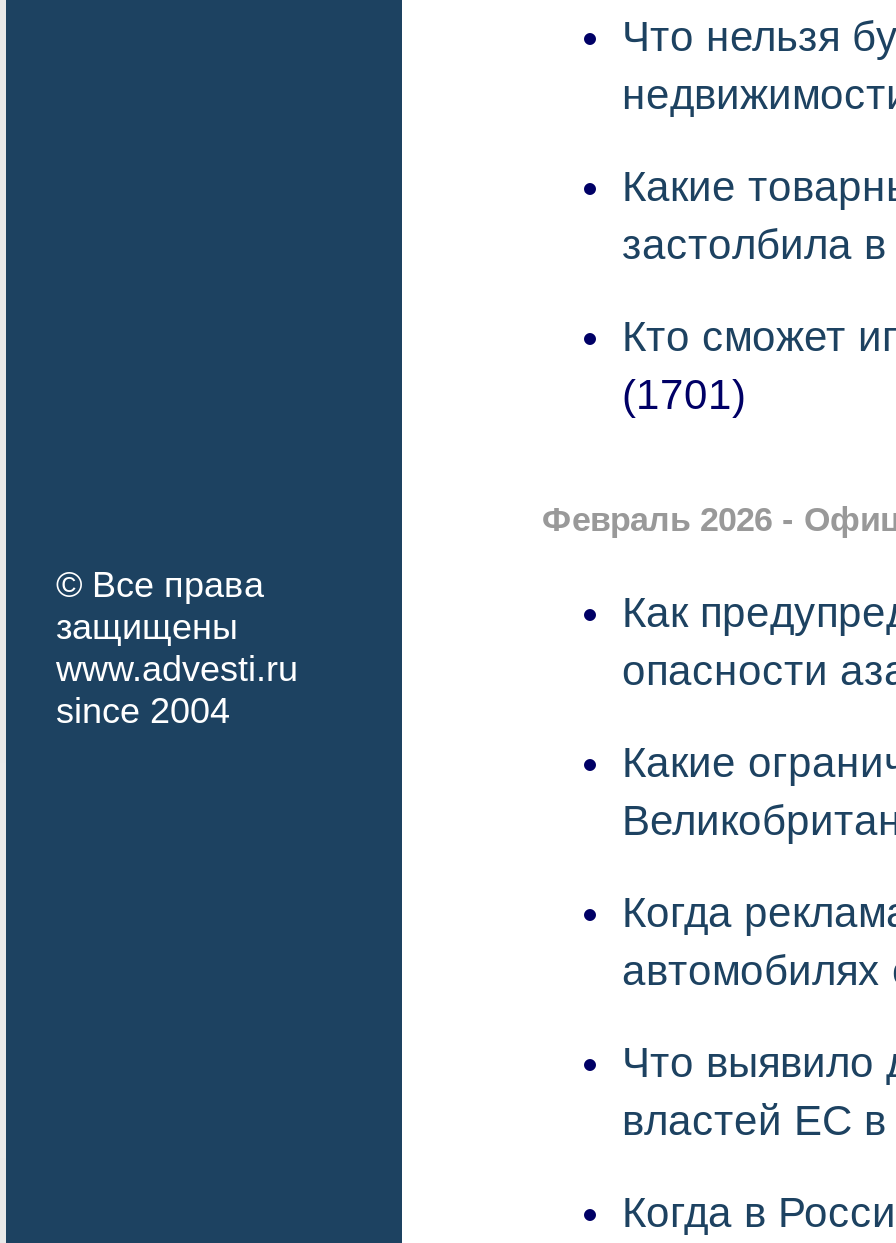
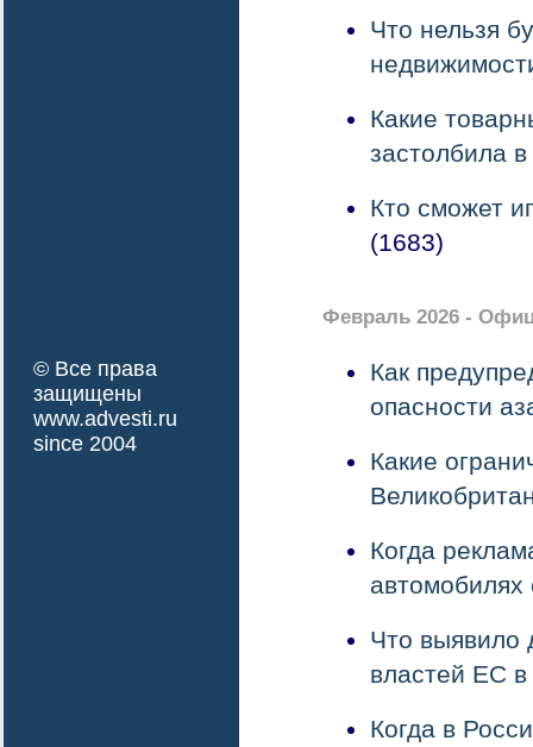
[622,371,746,417] (1701) -> [370,228,444,256] (1683)

